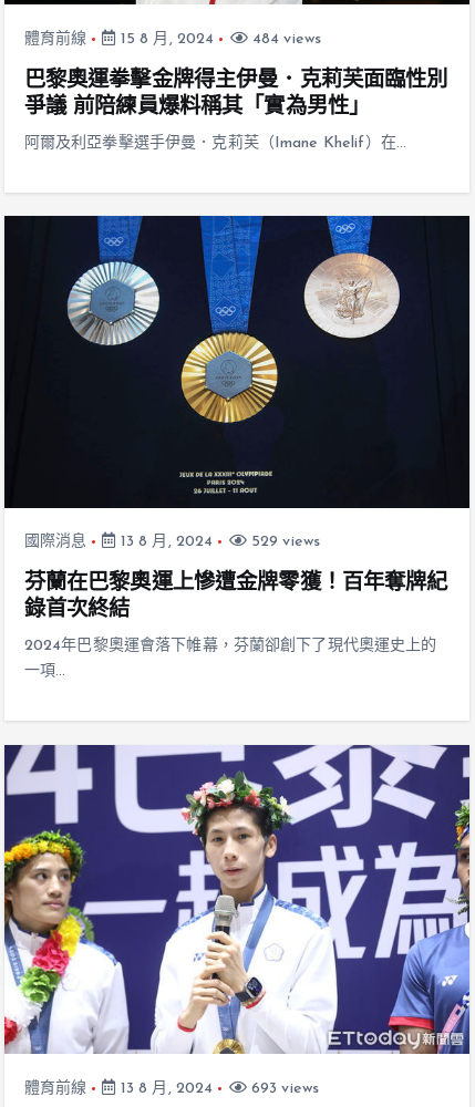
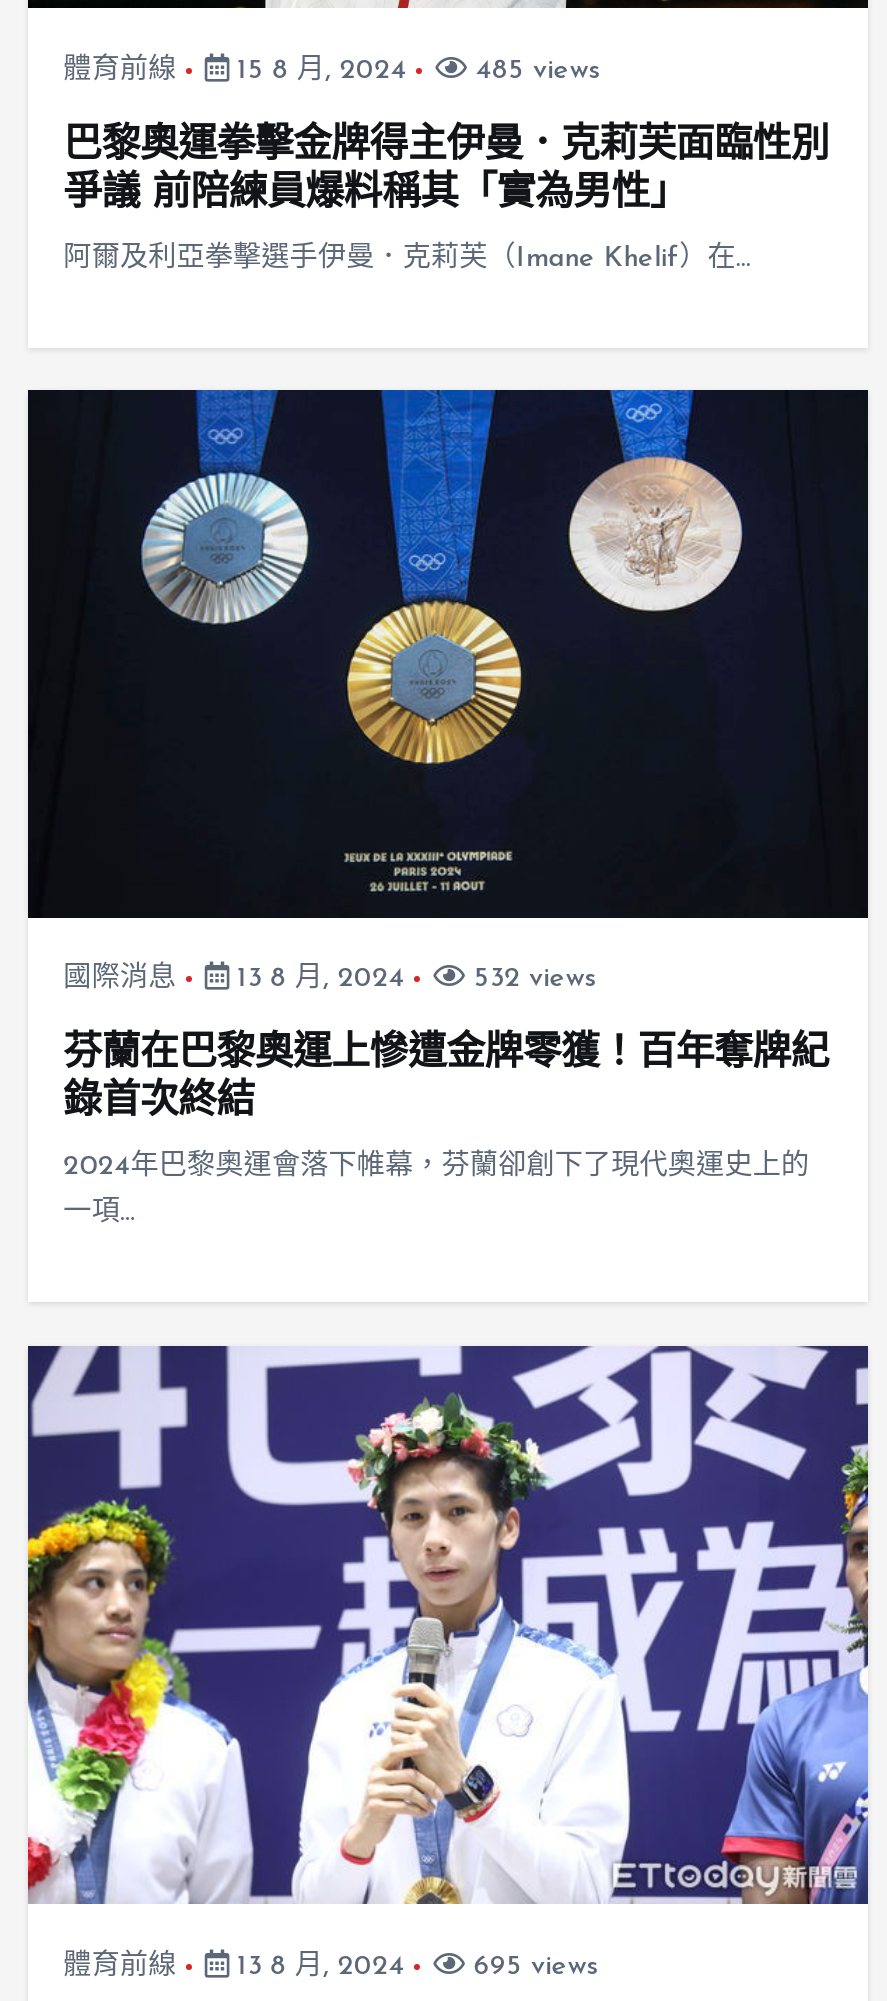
[248,31,321,47] 484 views -> [468,56,600,86] 485 views
[247,533,320,550] 529 views -> [466,964,596,994] 532 views
[247,1080,319,1097] 693 views -> [466,1952,598,1982] 695 views

